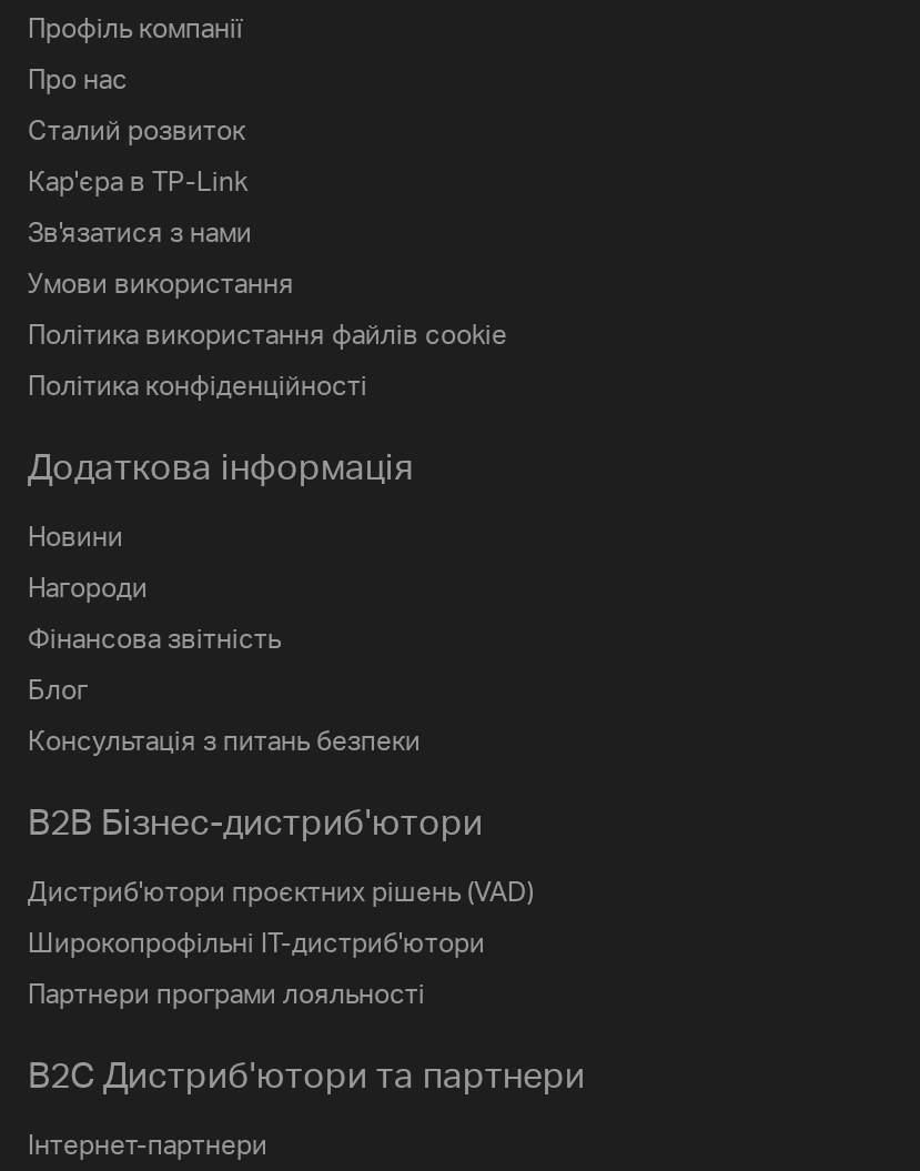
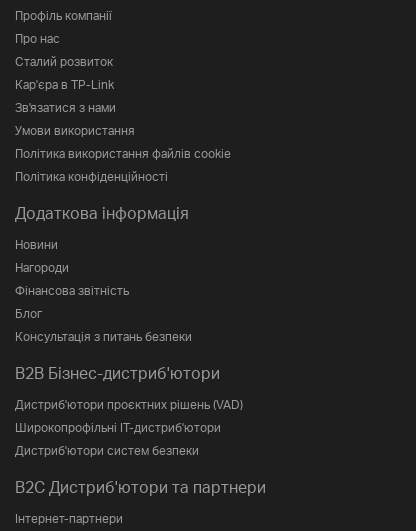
[28,977,425,1010] Партнери програми лояльності -> [15,443,199,458] Дистриб'ютори систем безпеки

